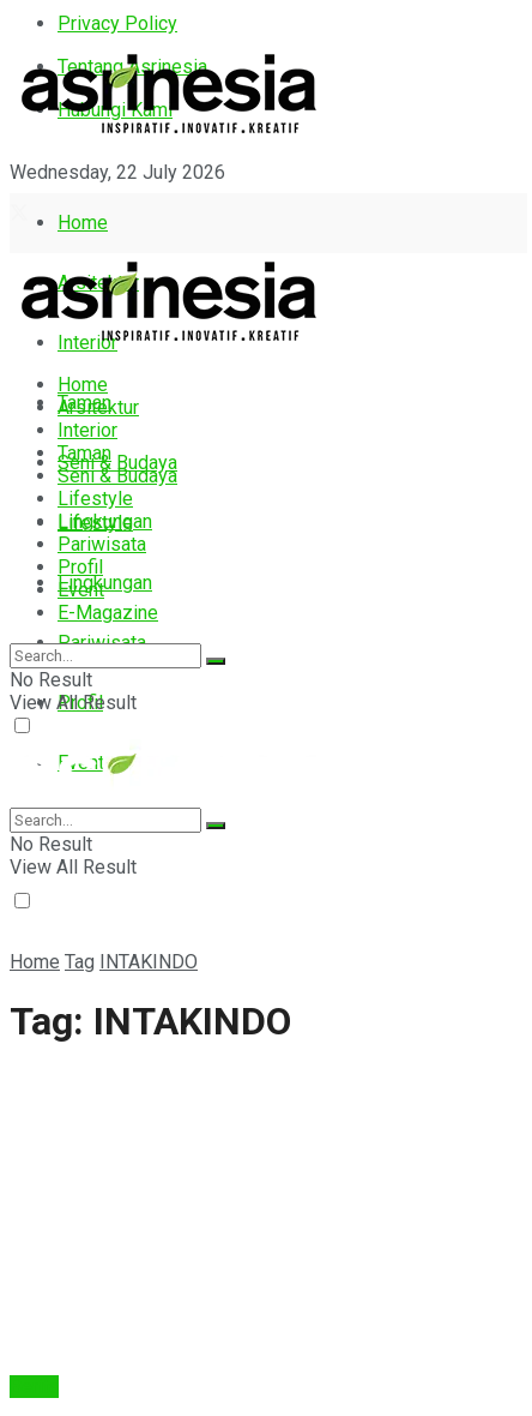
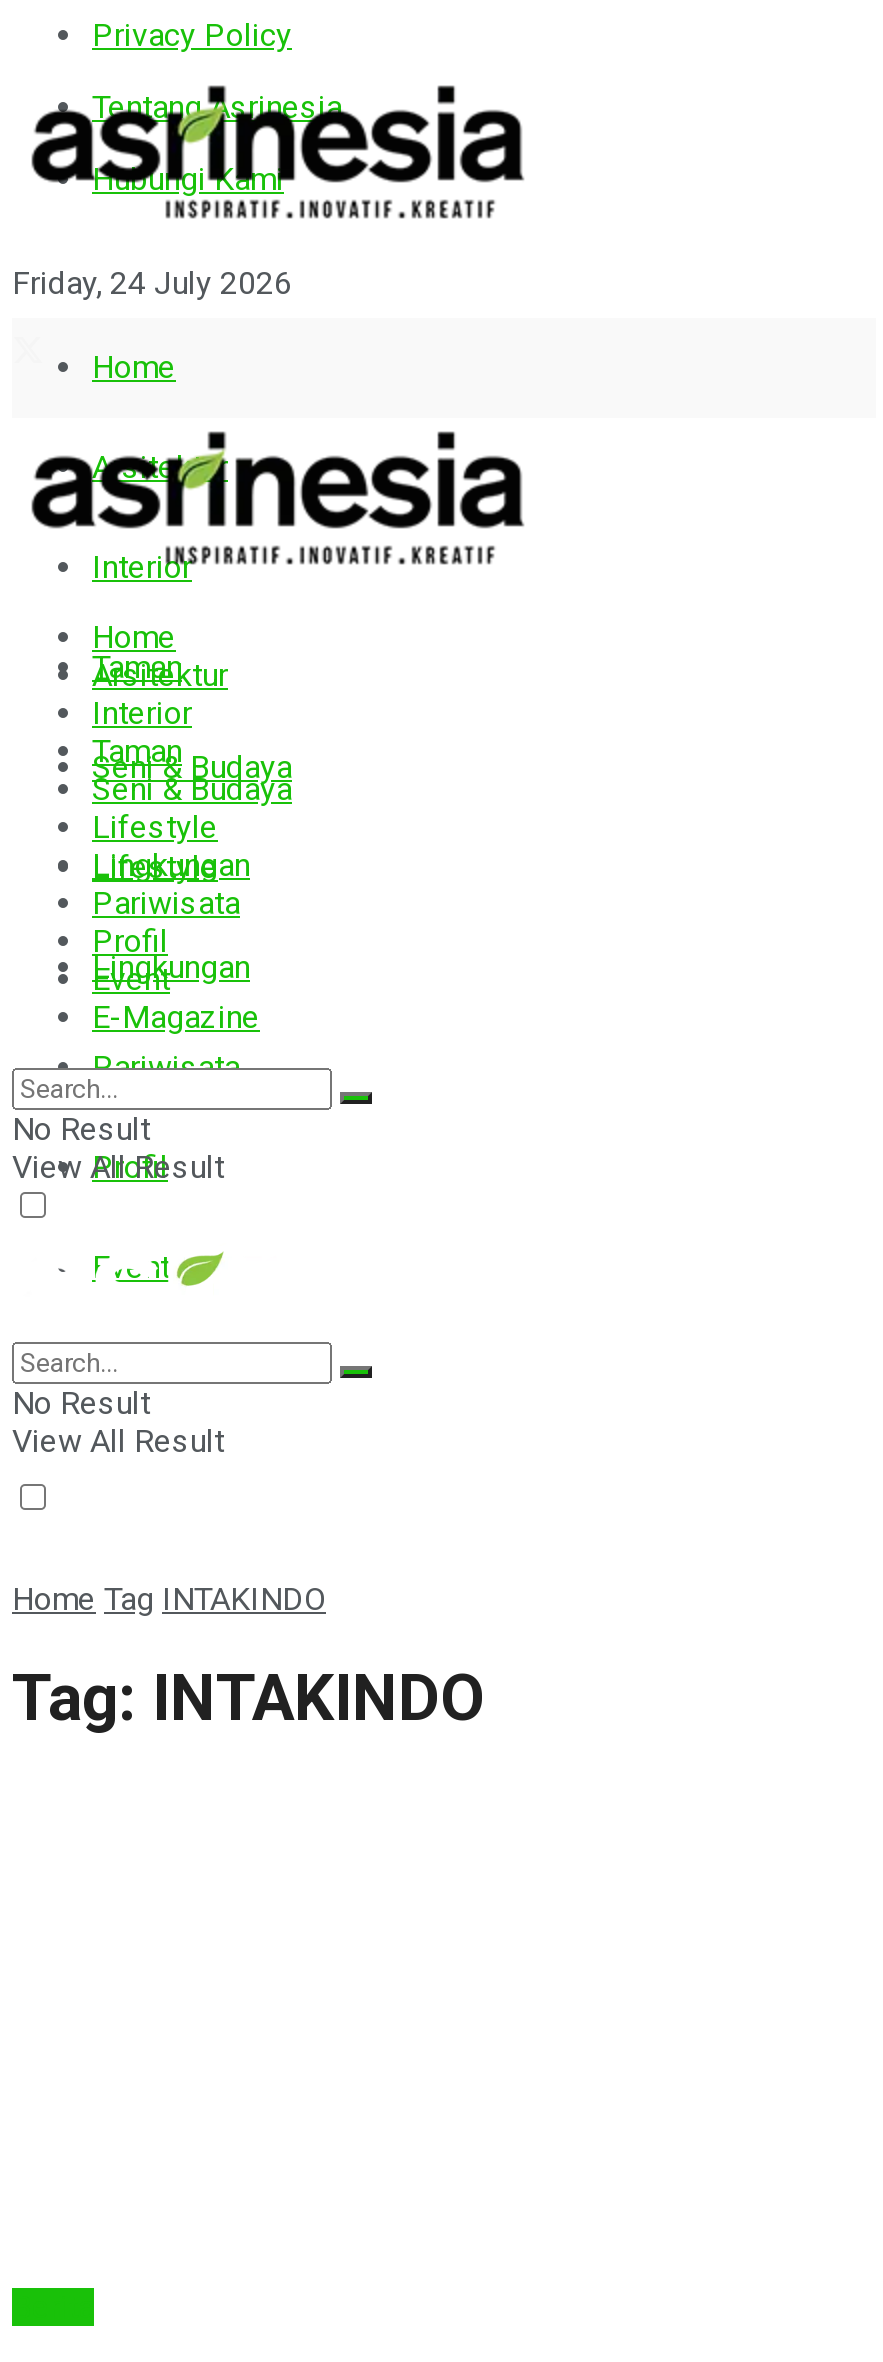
[10,161,225,184] Wednesday, 22 July 2026 -> [12,264,292,302] Friday, 24 July 2026

